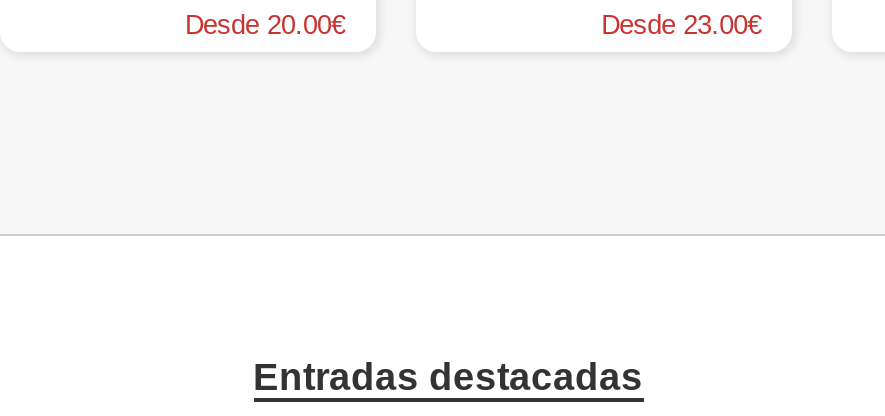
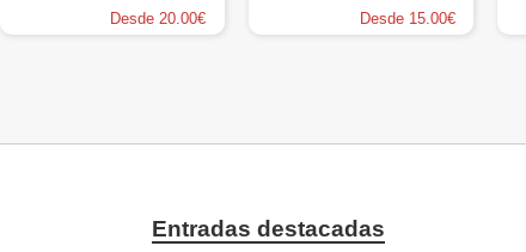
[601,10,761,40] Desde 23.00€ -> [359,10,455,27] Desde 15.00€

